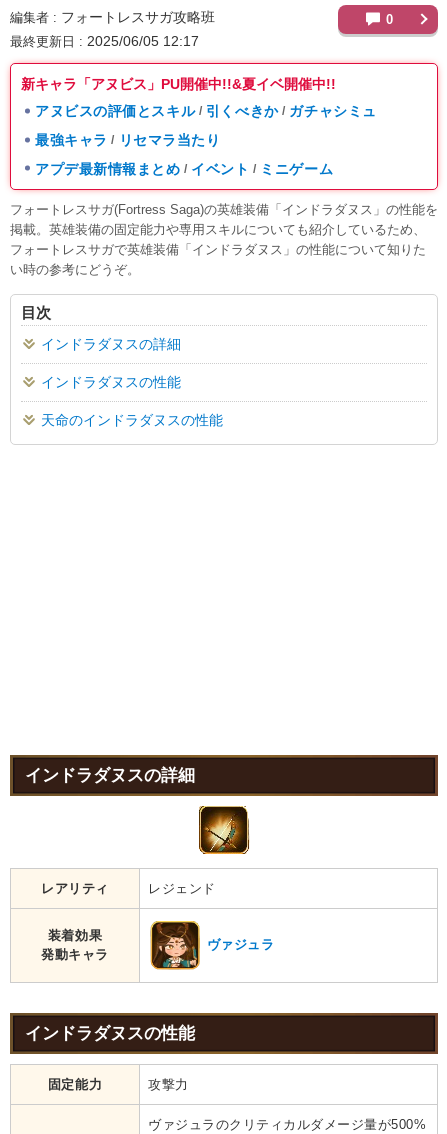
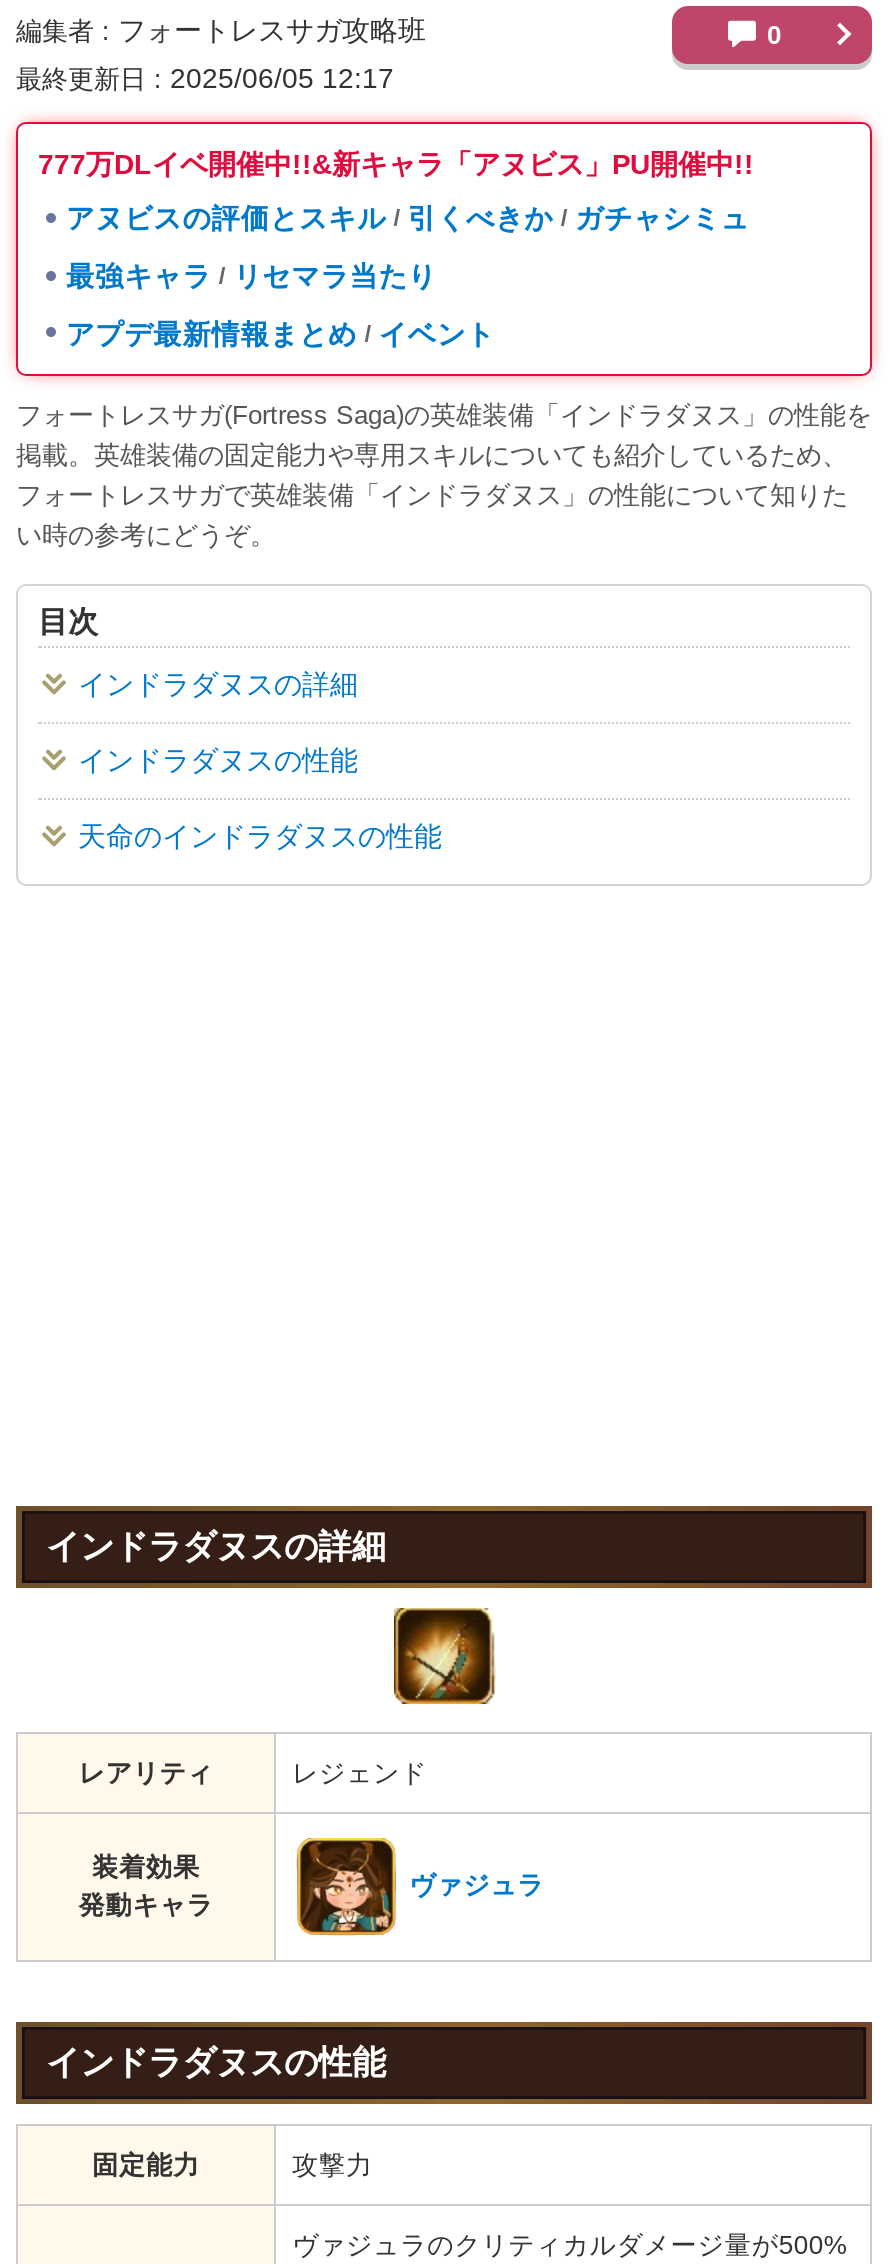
[21,76,336,92] 新キャラ「アヌビス」PU開催中!!&夏イベ開催中!! -> [38,148,754,180] 777万DLイベ開催中!!&新キャラ「アヌビス」PU開催中!!
[35,161,333,177] アプデ最新情報まとめ / イベント / ミニゲーム -> [66,318,495,350] アプデ最新情報まとめ / イベント

